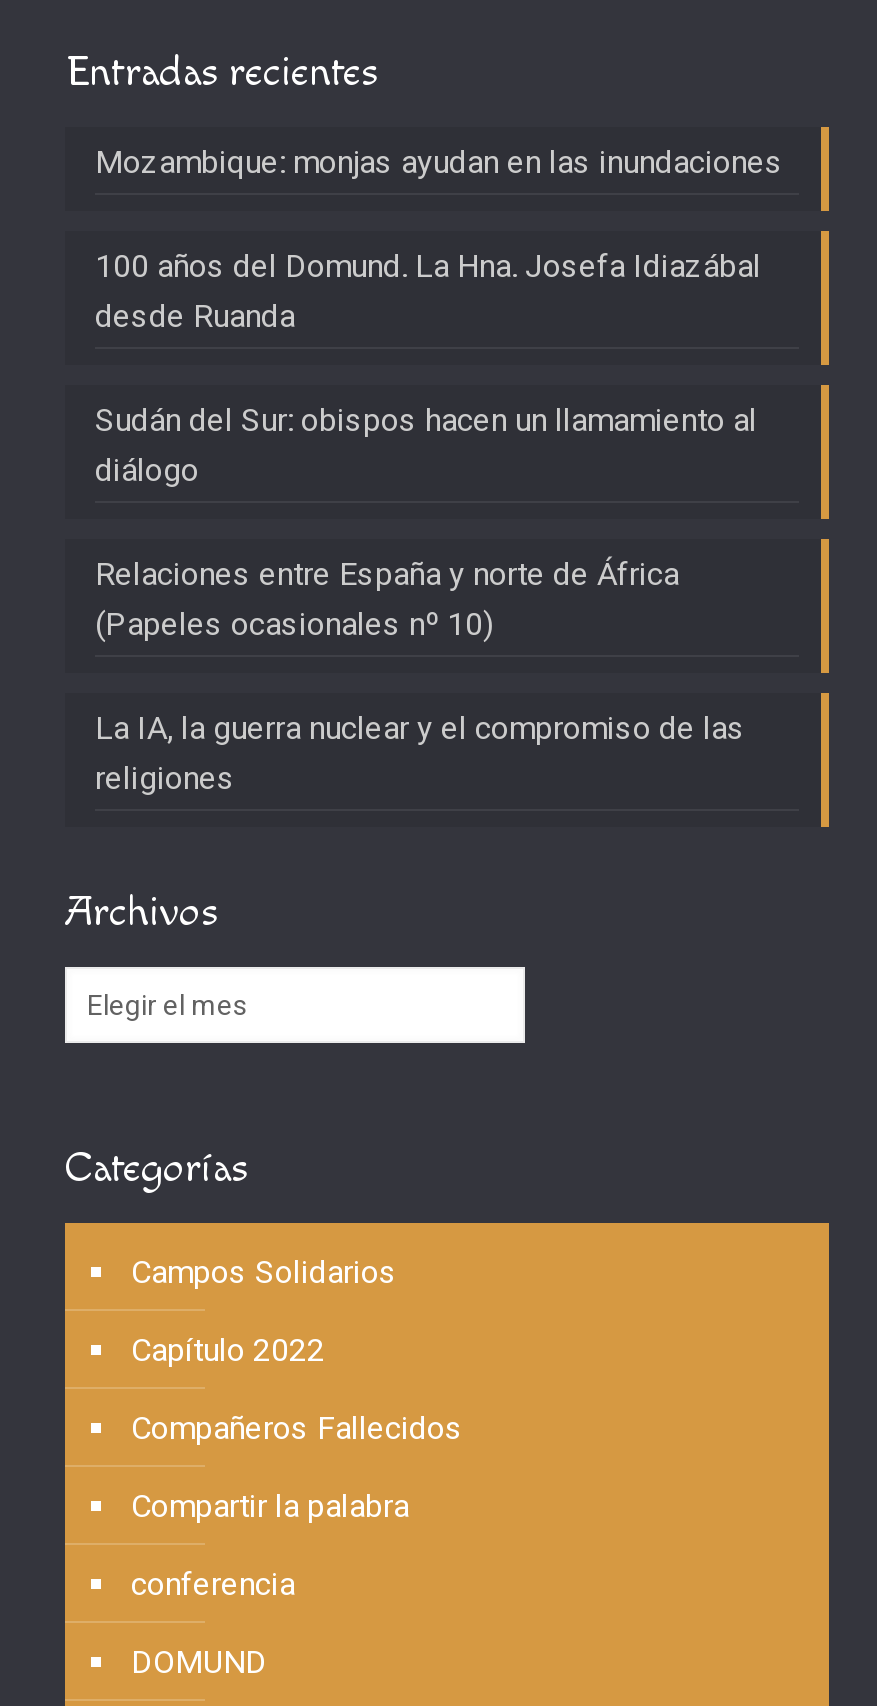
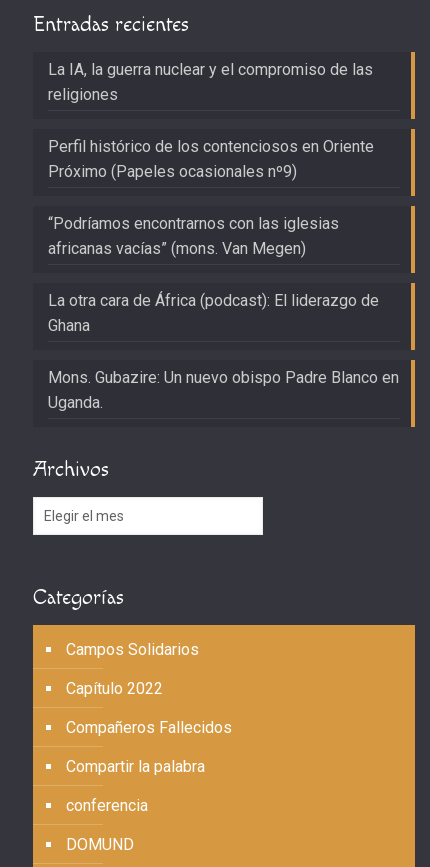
[95,142,783,642] Mozambique: monjas ayudan en las inundaciones | 100 años del Domund. La Hna. Josefa Idiazábal | desde Ruanda | Sudán del Sur: obispos hacen un llamamiento al | diálogo | Relaciones entre España y norte de África | (Papeles ocasionales nº 10) -> none
moved [95,708,745,796] -> [48,60,373,104]: La IA, la guerra nuclear y el compromiso de las | religiones
none -> [48,137,399,412] Perfil histórico de los contenciosos en Oriente | Próximo (Papeles ocasionales nº9) | “Podríamos encontrarnos con las iglesias | africanas vacías” (mons. Van Megen) | La otra cara de África (podcast): El liderazgo de | Ghana | Mons. Gubazire: Un nuevo obispo Padre Blanco en | Uganda.

